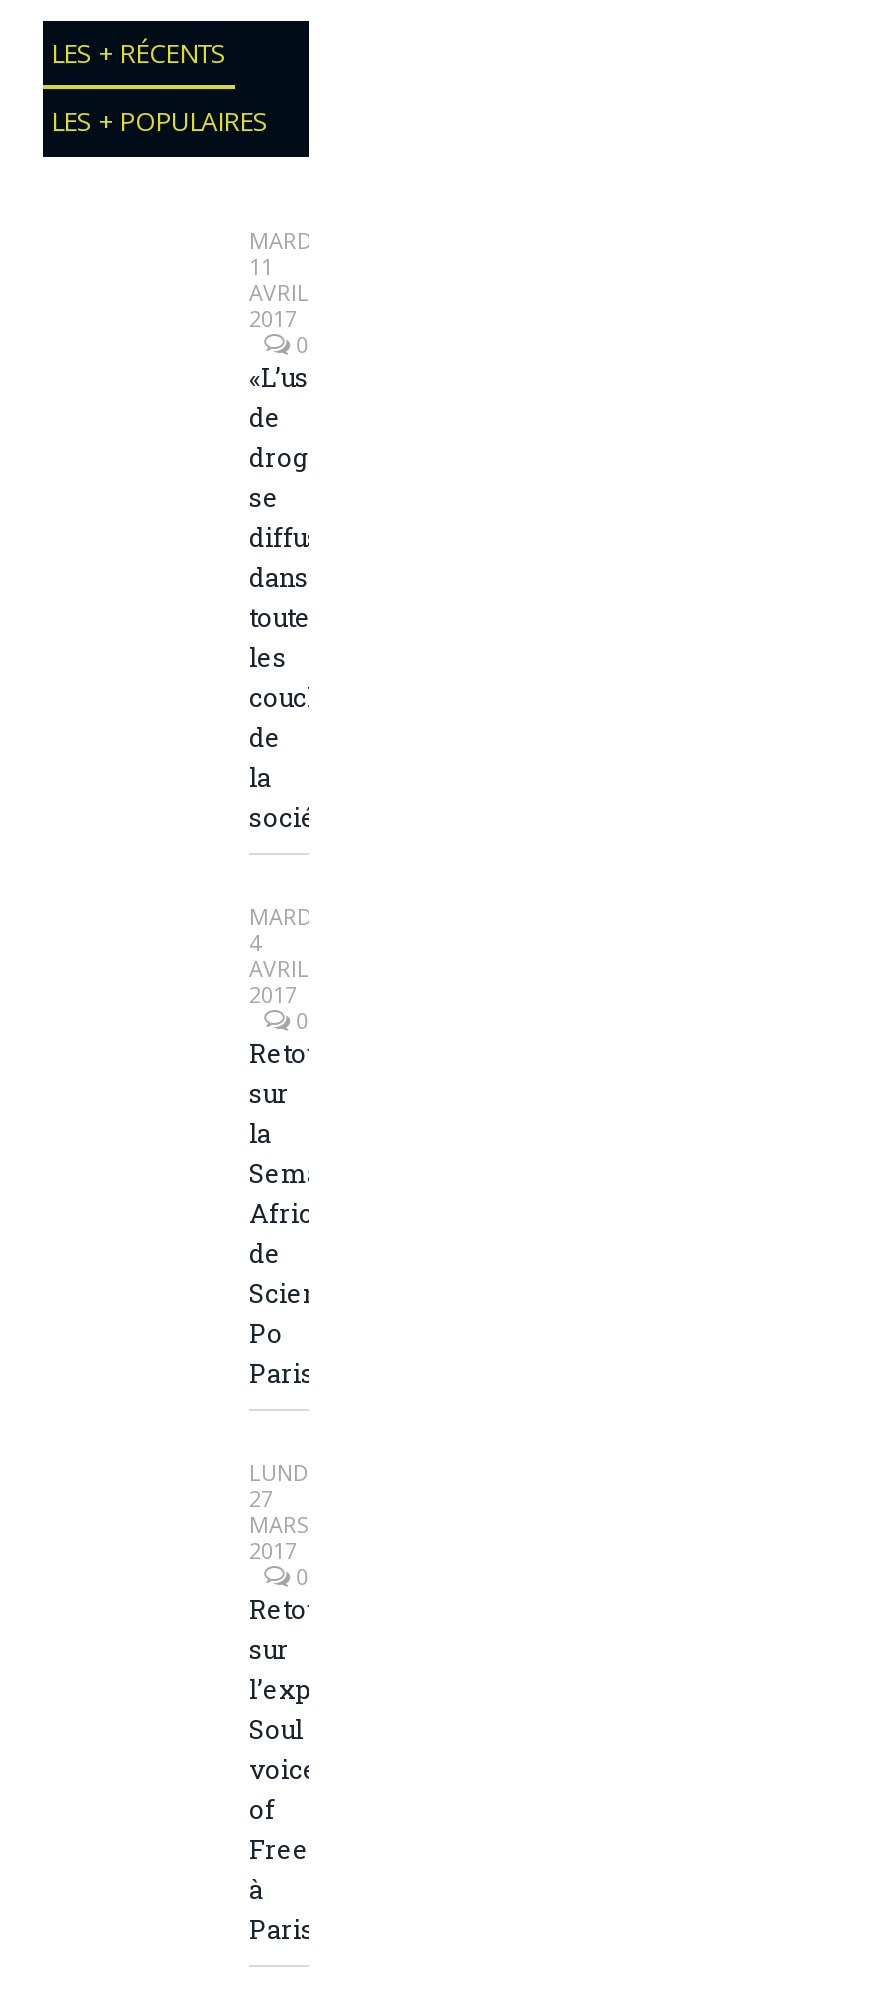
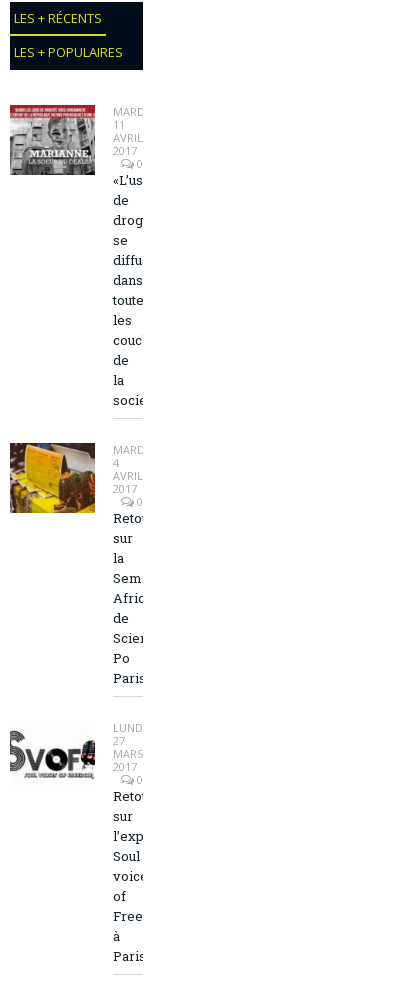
none -> [9,104,96,176] [image]
none -> [9,442,96,514] [image]
none -> [9,730,96,780] [image]

